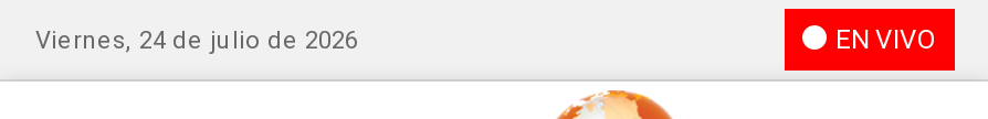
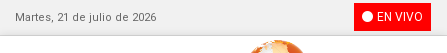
[35,25,358,54] Viernes, 24 de julio de 2026 -> [15,10,156,23] Martes, 21 de julio de 2026

